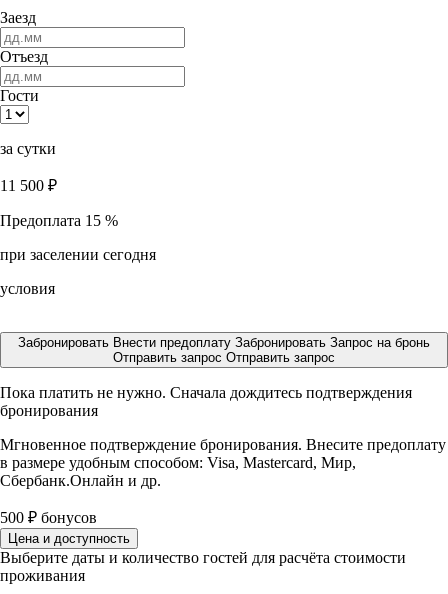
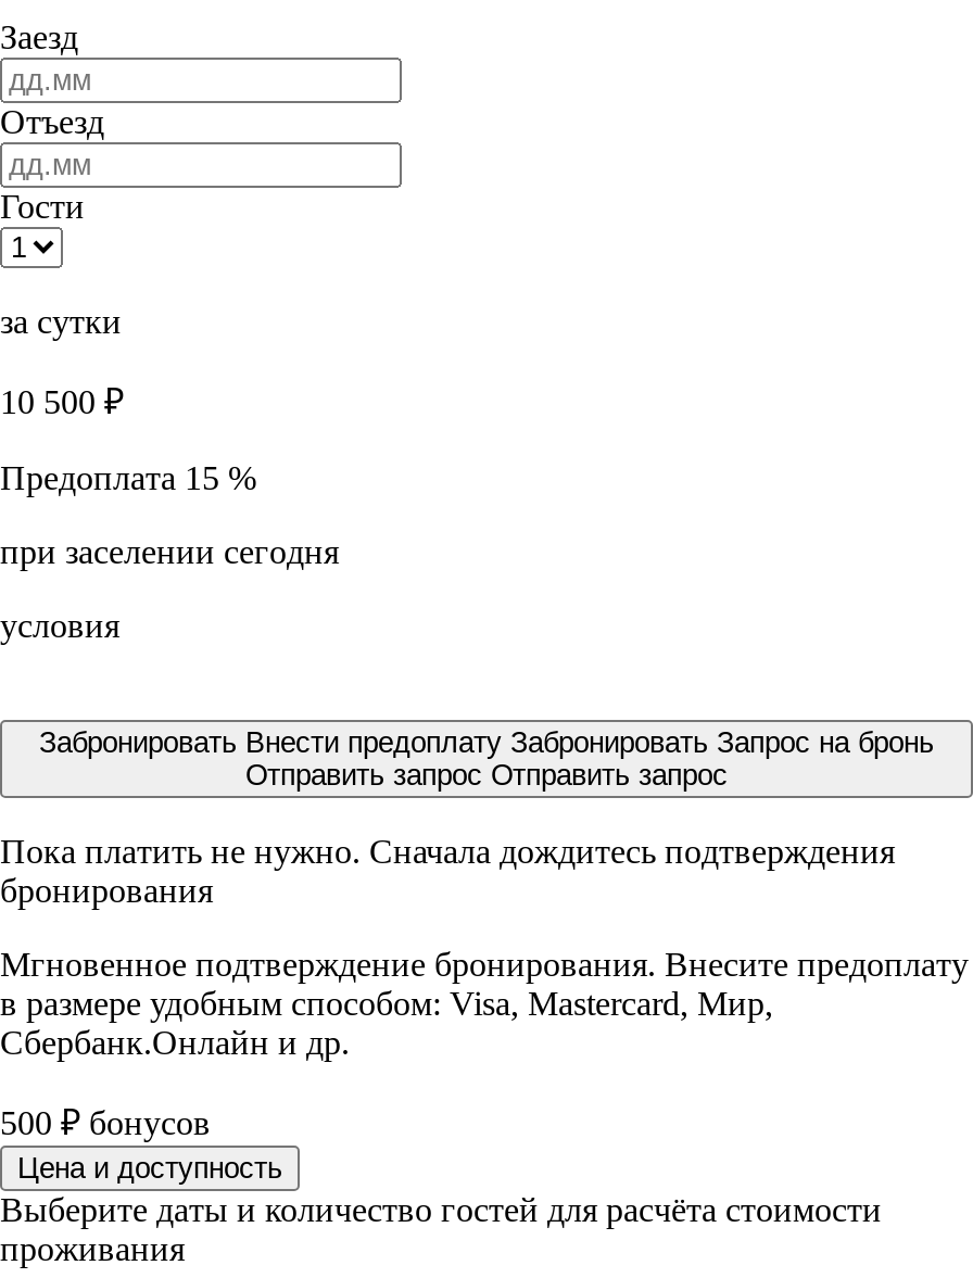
[0,177,57,194] 11 500 ₽ -> [0,383,124,420] 10 500 ₽

